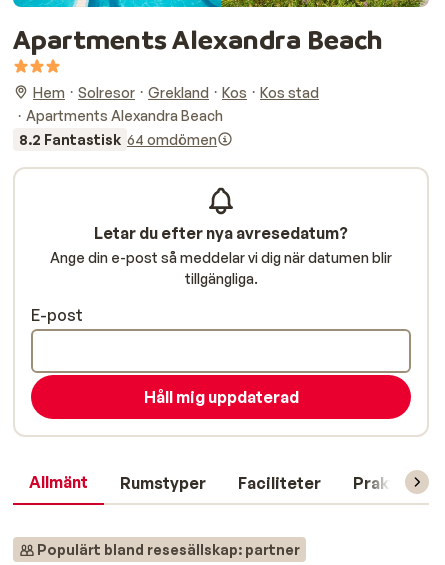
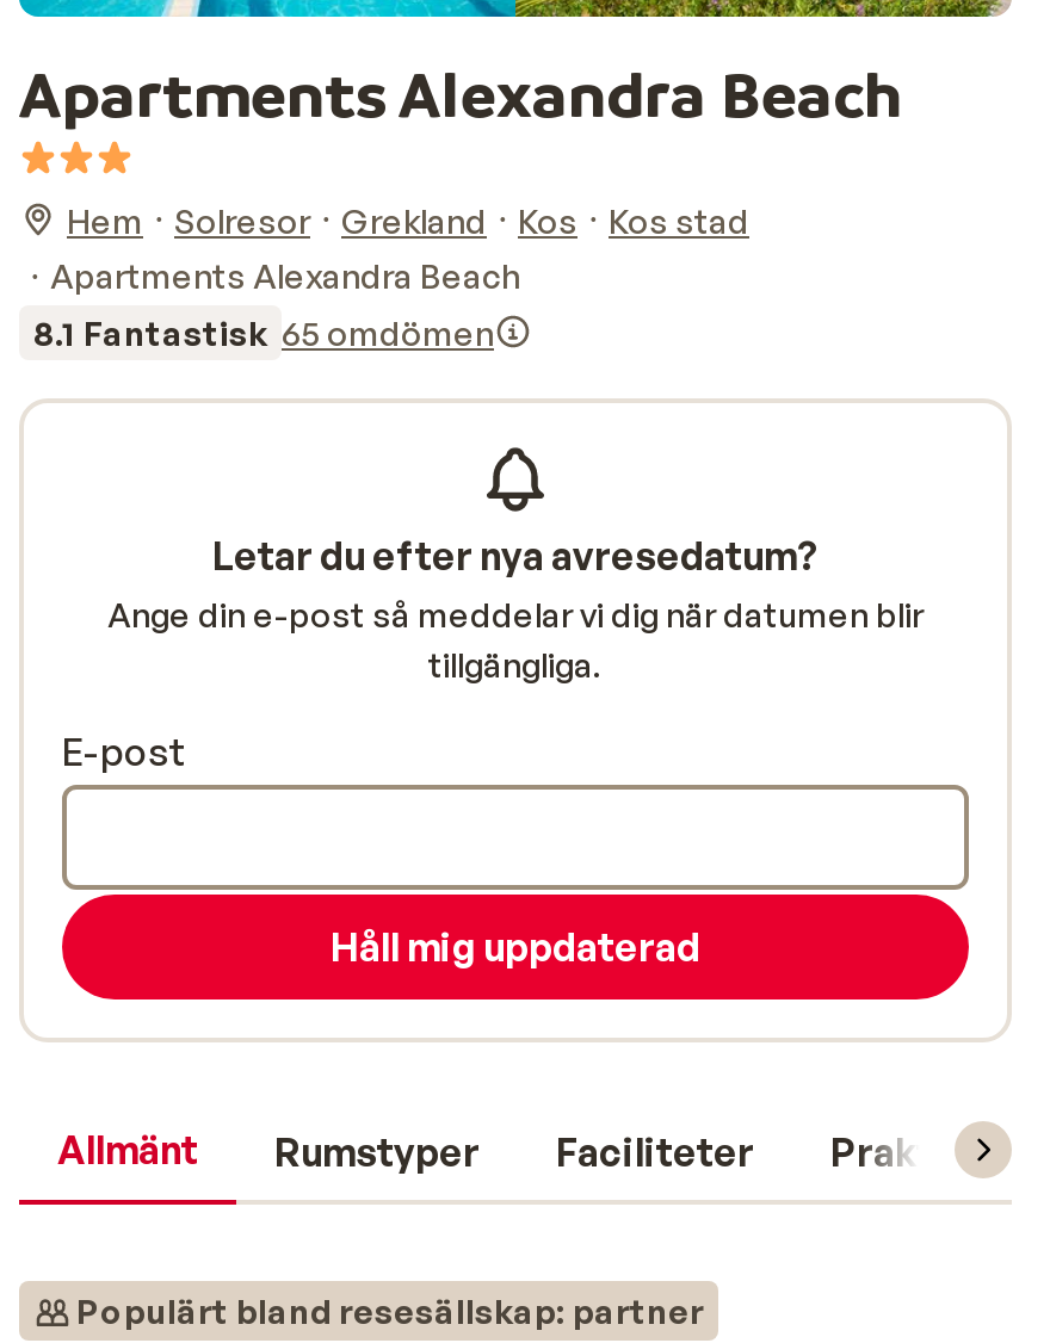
[19,131,217,148] 8.2 Fantastisk 64 omdömen -> [33,312,494,353] 8.1 Fantastisk 65 omdömen

